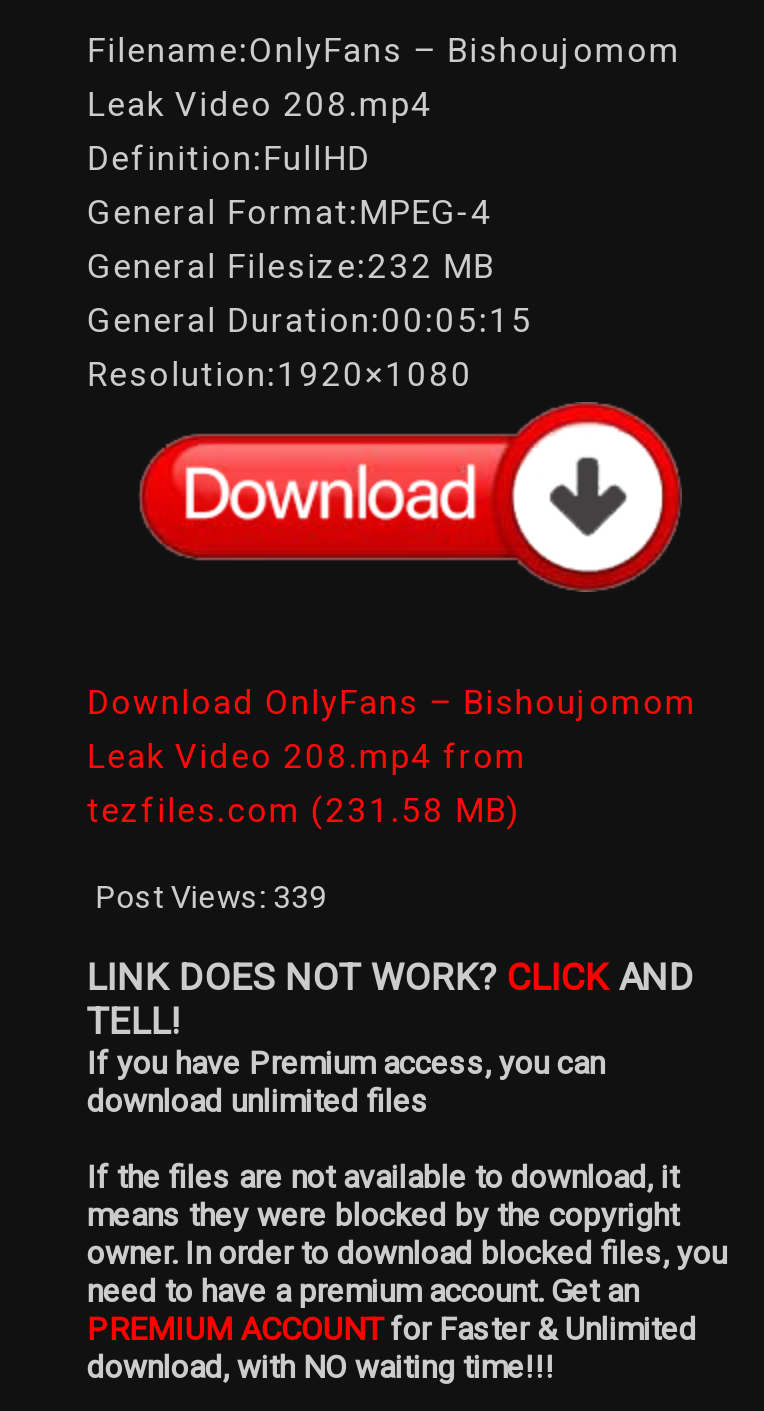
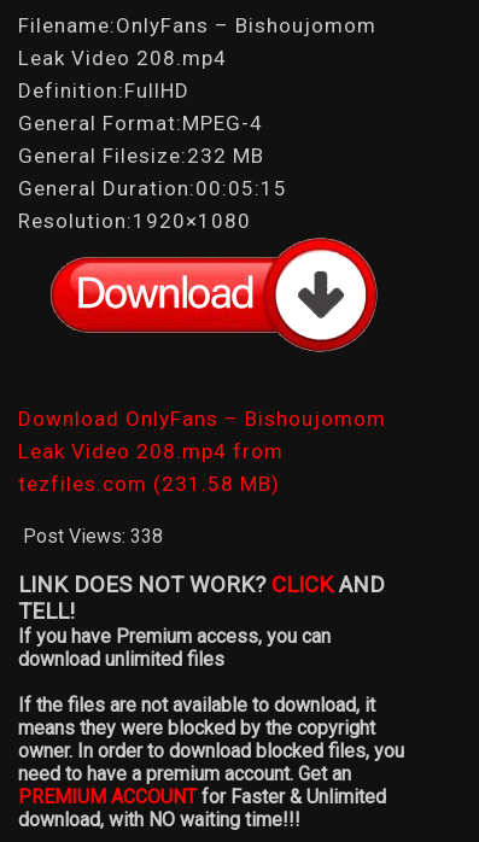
[95,879,327,917] Post Views: 339 -> [23,525,163,548] Post Views: 338

